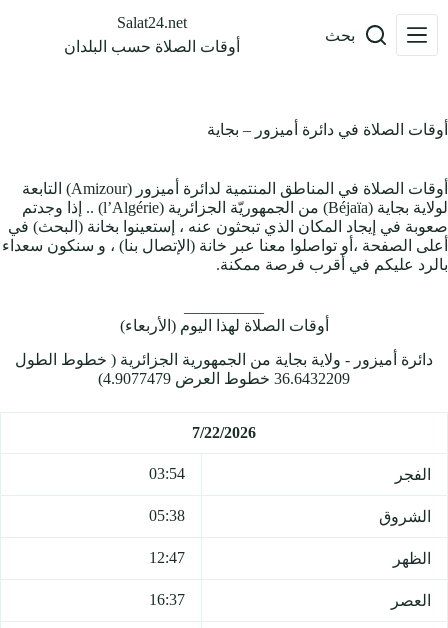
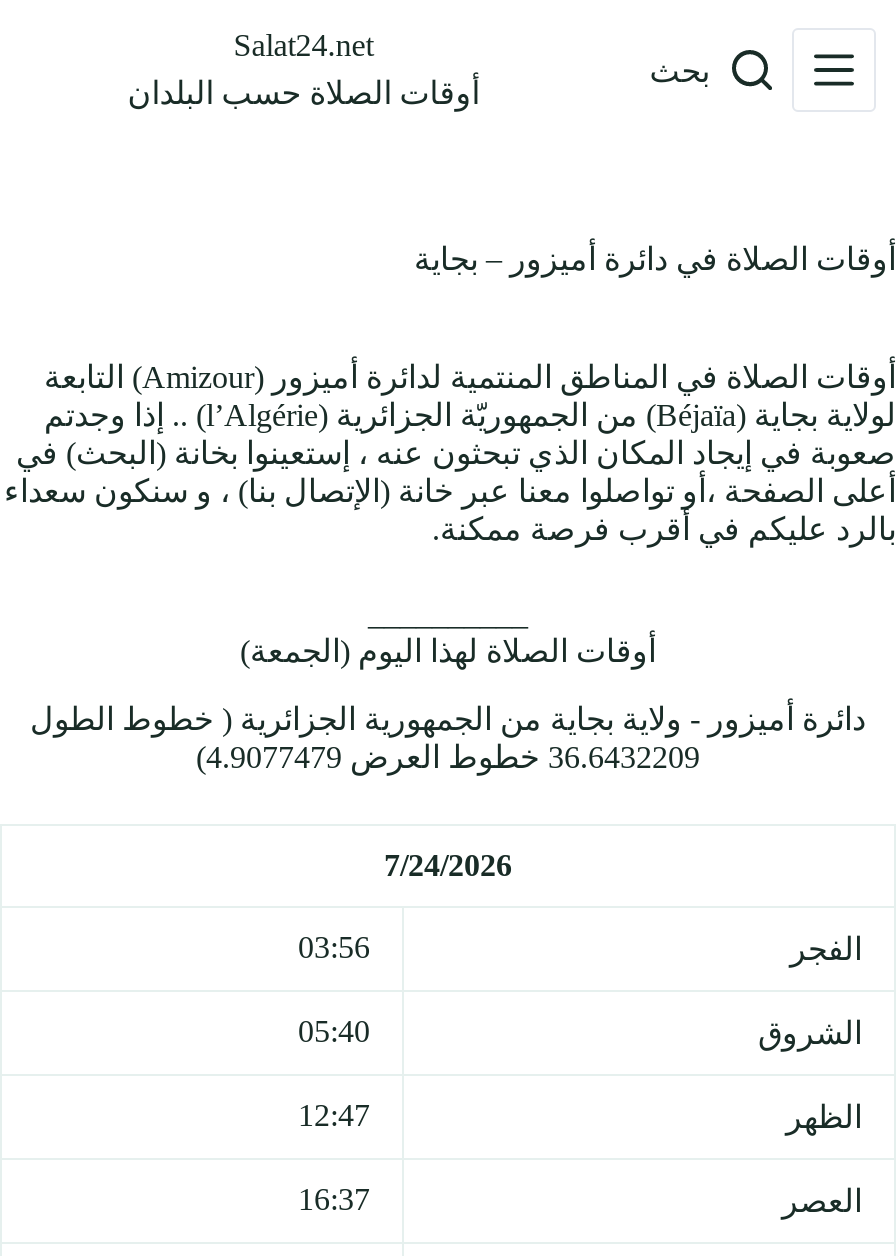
[119,317,328,334] أوقات الصلاة لهذا اليوم (الأربعاء) -> [240,634,656,668] أوقات الصلاة لهذا اليوم (الجمعة)
[192,424,256,441] 7/22/2026 -> [384,848,512,882] 7/24/2026
[149,465,185,482] 03:54 -> [298,930,370,964] 03:56
[149,507,185,524] 05:38 -> [298,1014,370,1048] 05:40

